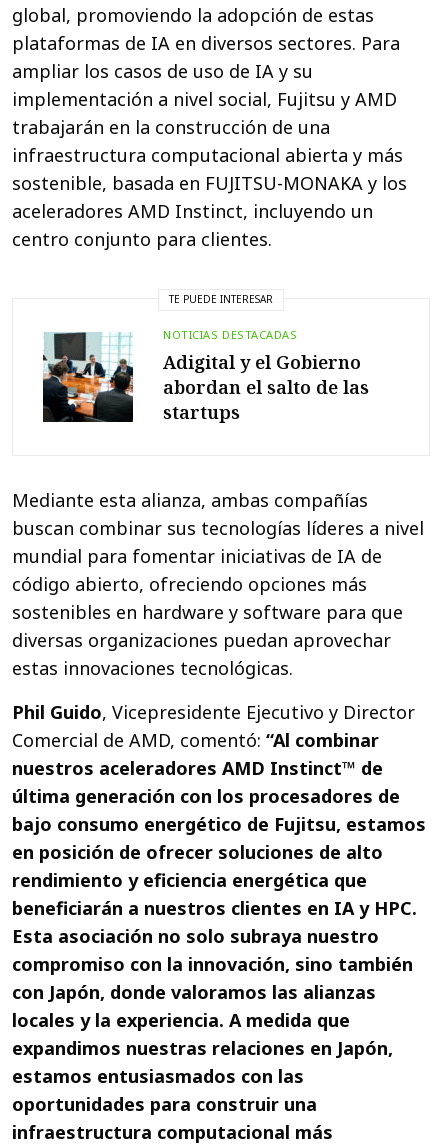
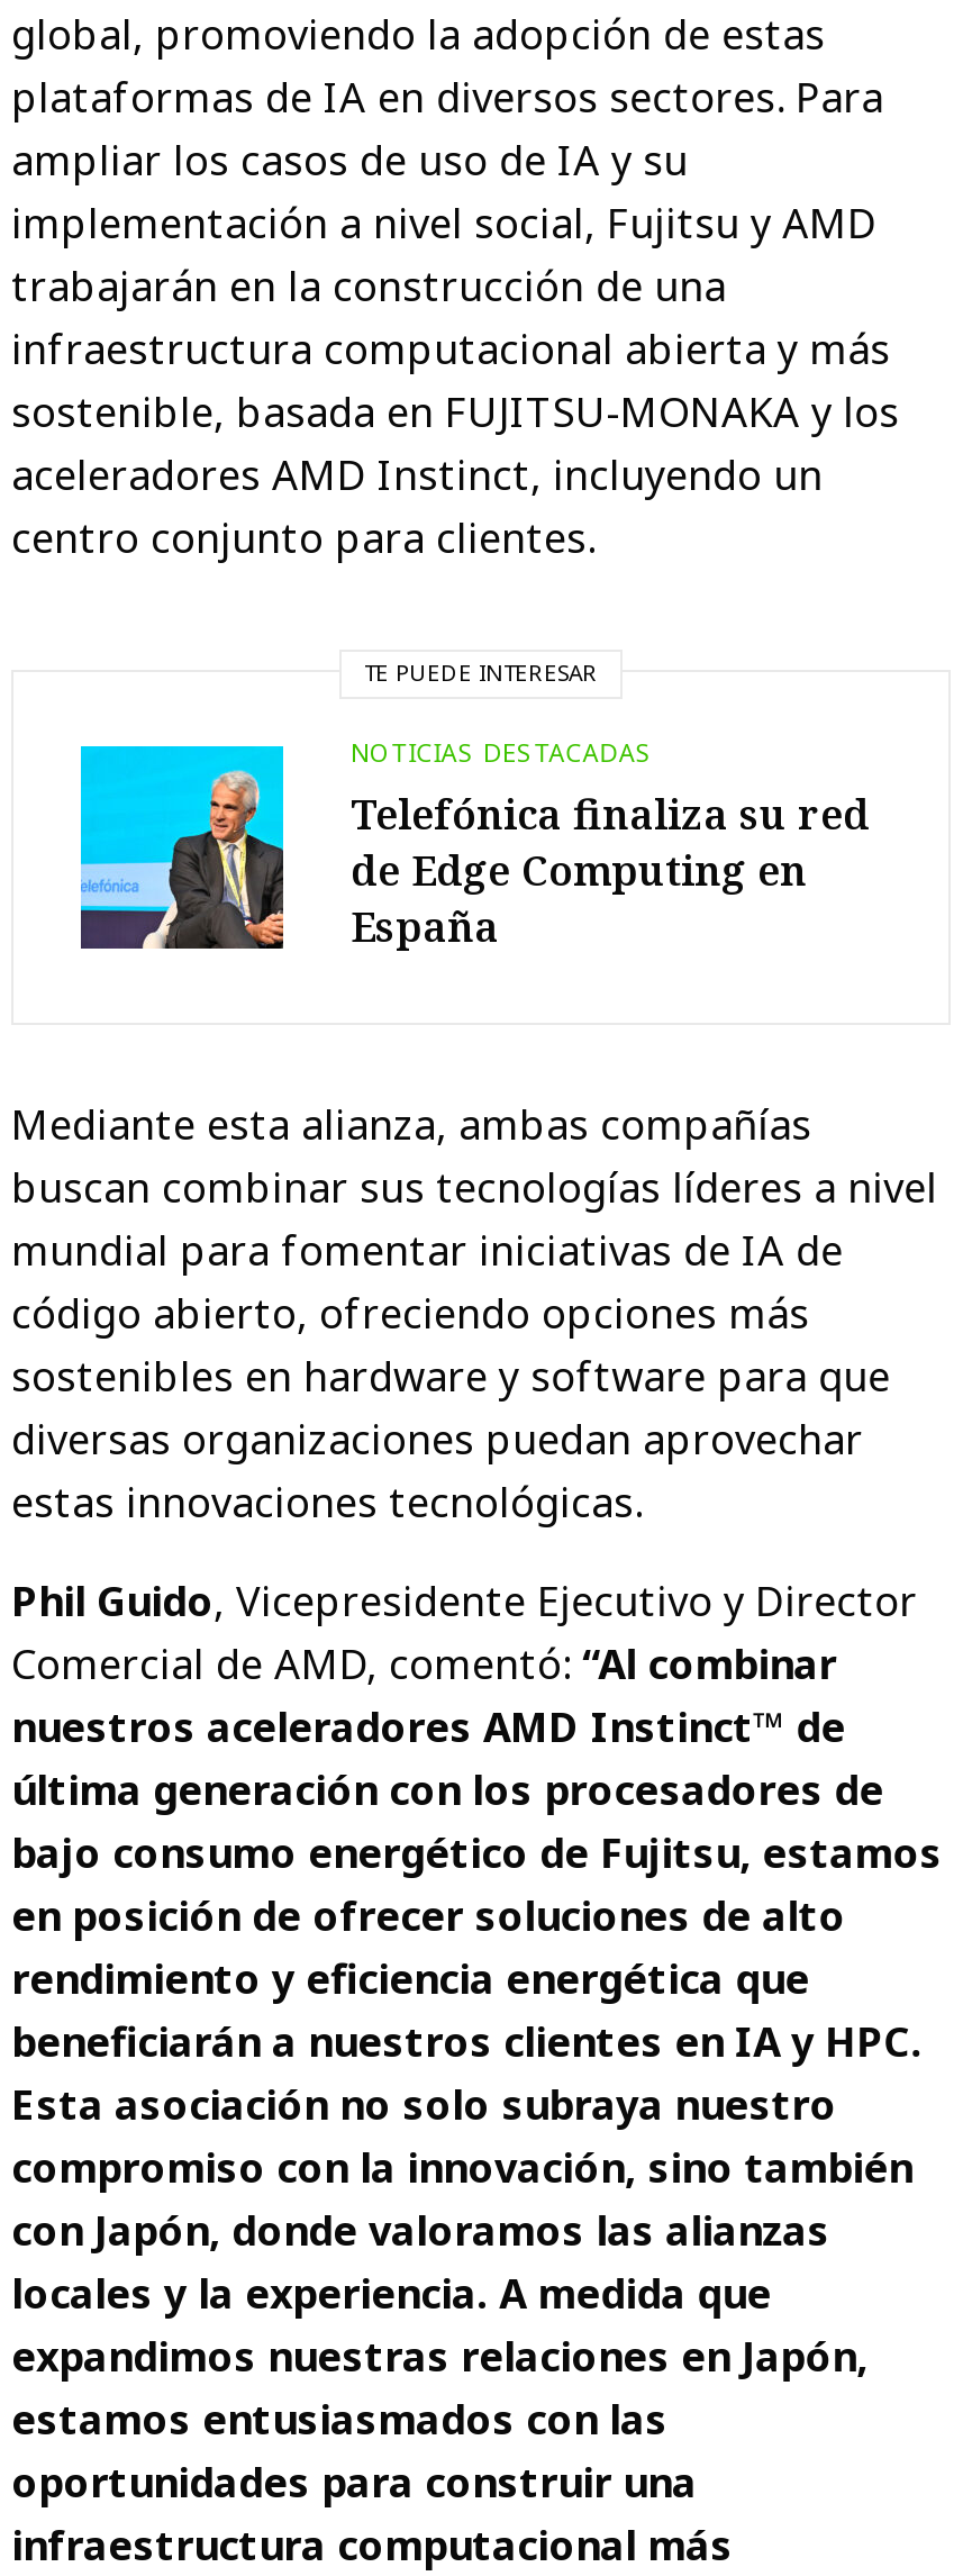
[42,331,369,424] [image] | Adigital y el Gobierno | abordan el salto de las | startups -> [79,744,870,952] [image] | Telefónica finaliza su red | de Edge Computing en | España

